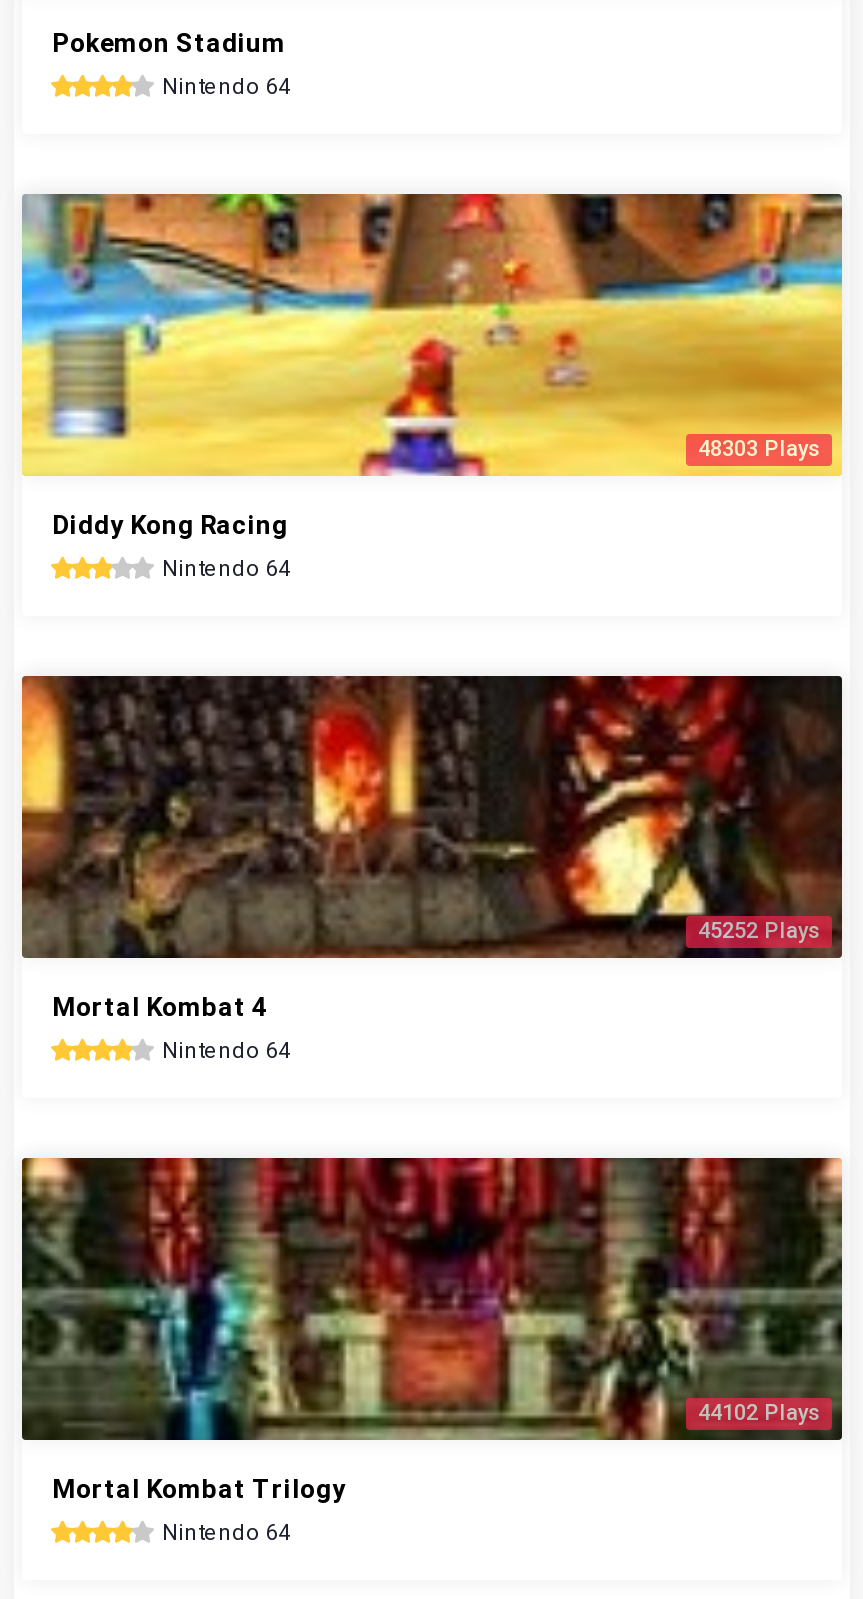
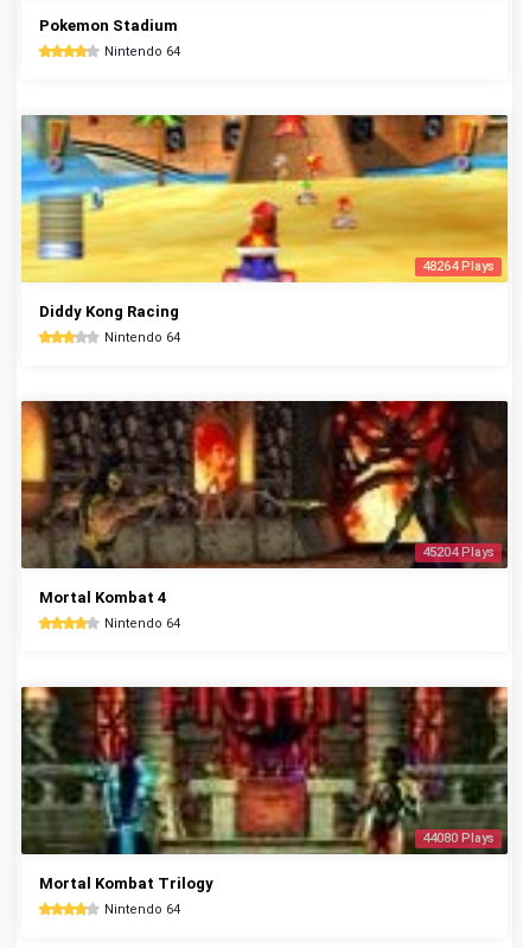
[698,436,820,462] 48303 Plays -> [422,259,495,274] 48264 Plays
[698,918,820,944] 45252 Plays -> [422,545,495,560] 45204 Plays
[698,1400,820,1426] 44102 Plays -> [422,831,495,846] 44080 Plays

